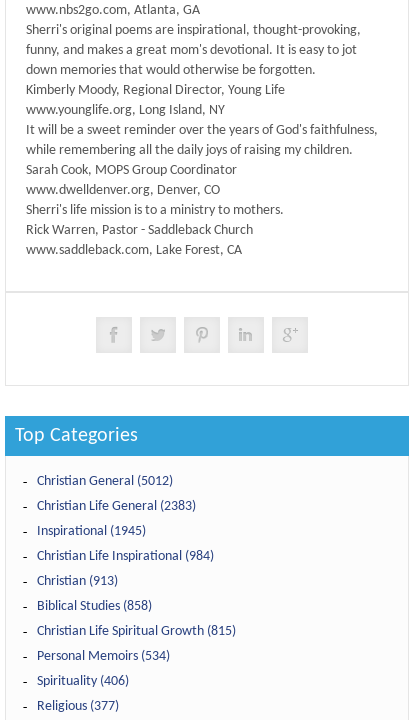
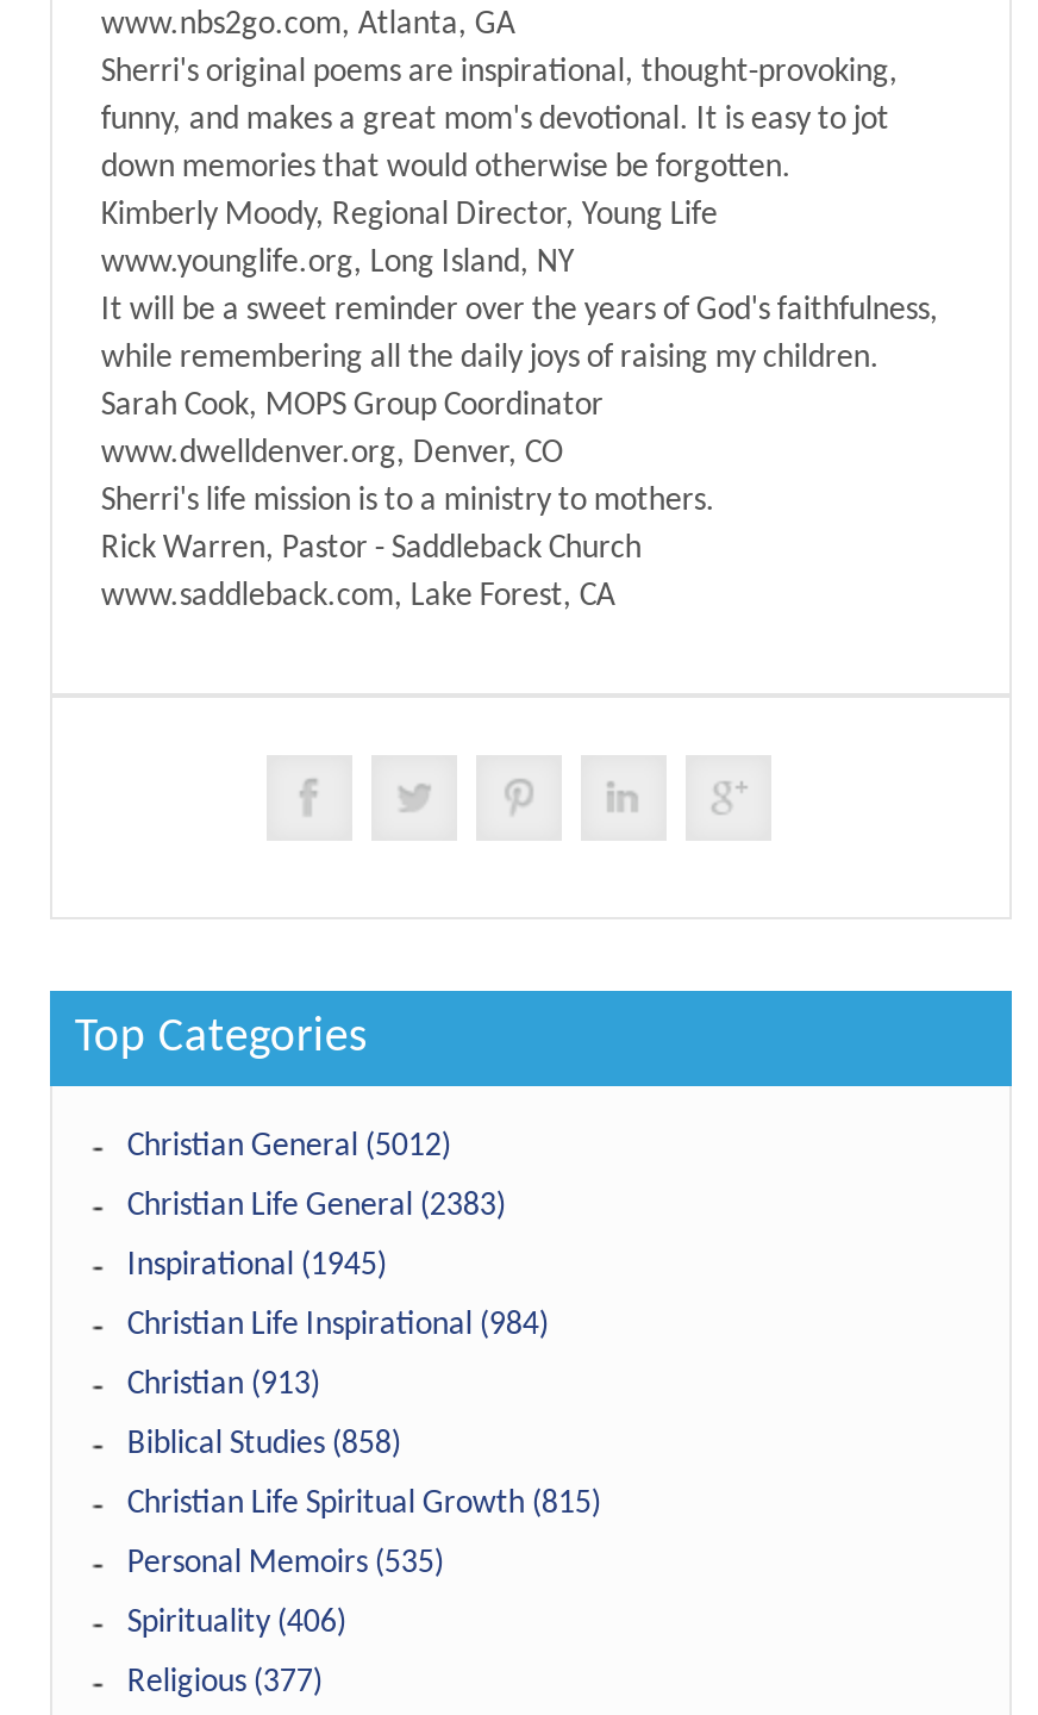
[37,649,170,664] Personal Memoirs (534) -> [127,1546,444,1582] Personal Memoirs (535)

